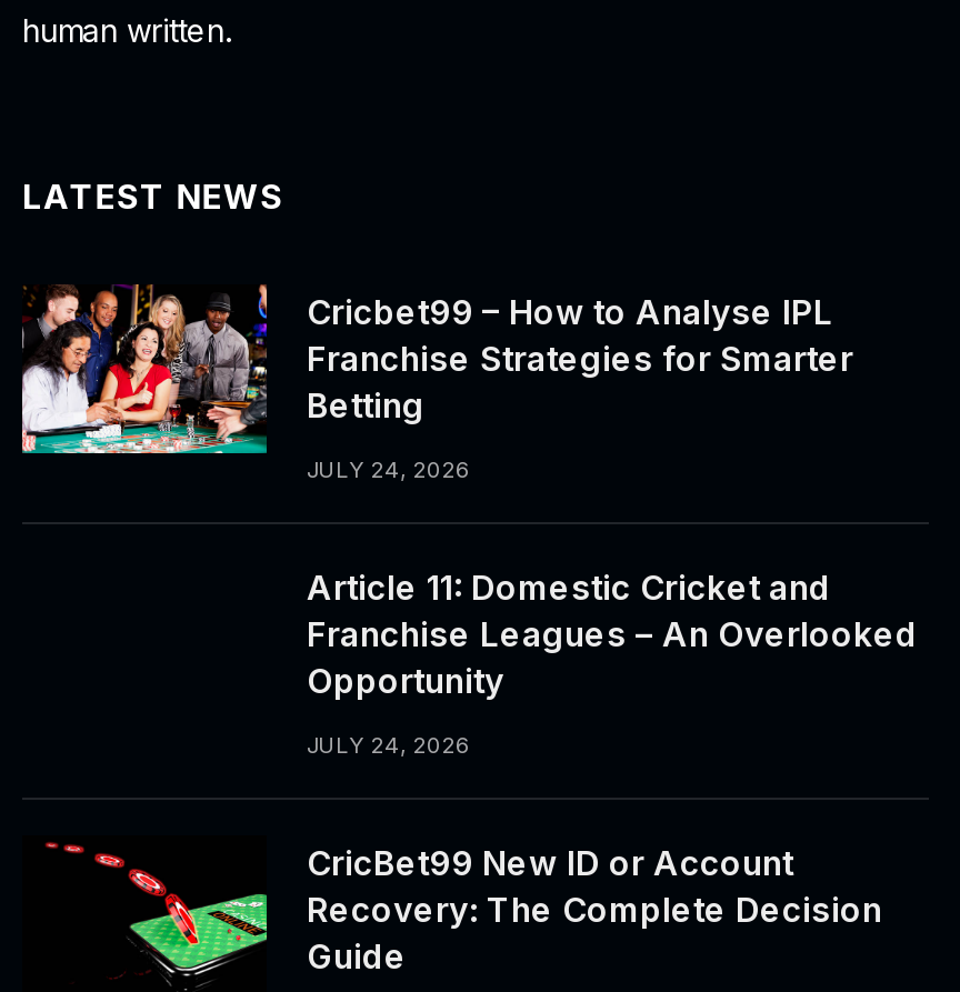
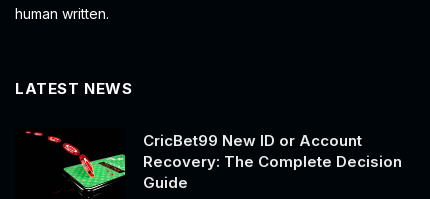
[20,283,918,756] [image] | Cricbet99 – How to Analyse IPL | Franchise Strategies for Smarter | Betting | JULY 24, 2026 | Article 11: Domestic Cricket and | Franchise Leagues – An Overlooked | Opportunity | JULY 24, 2026 -> none

